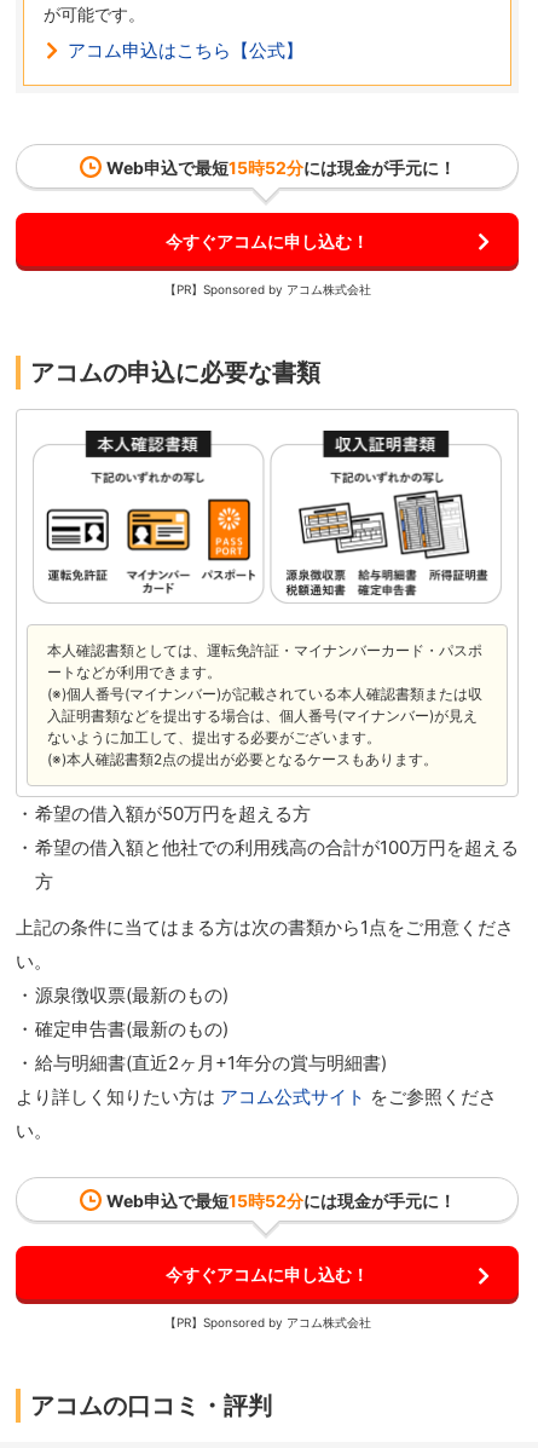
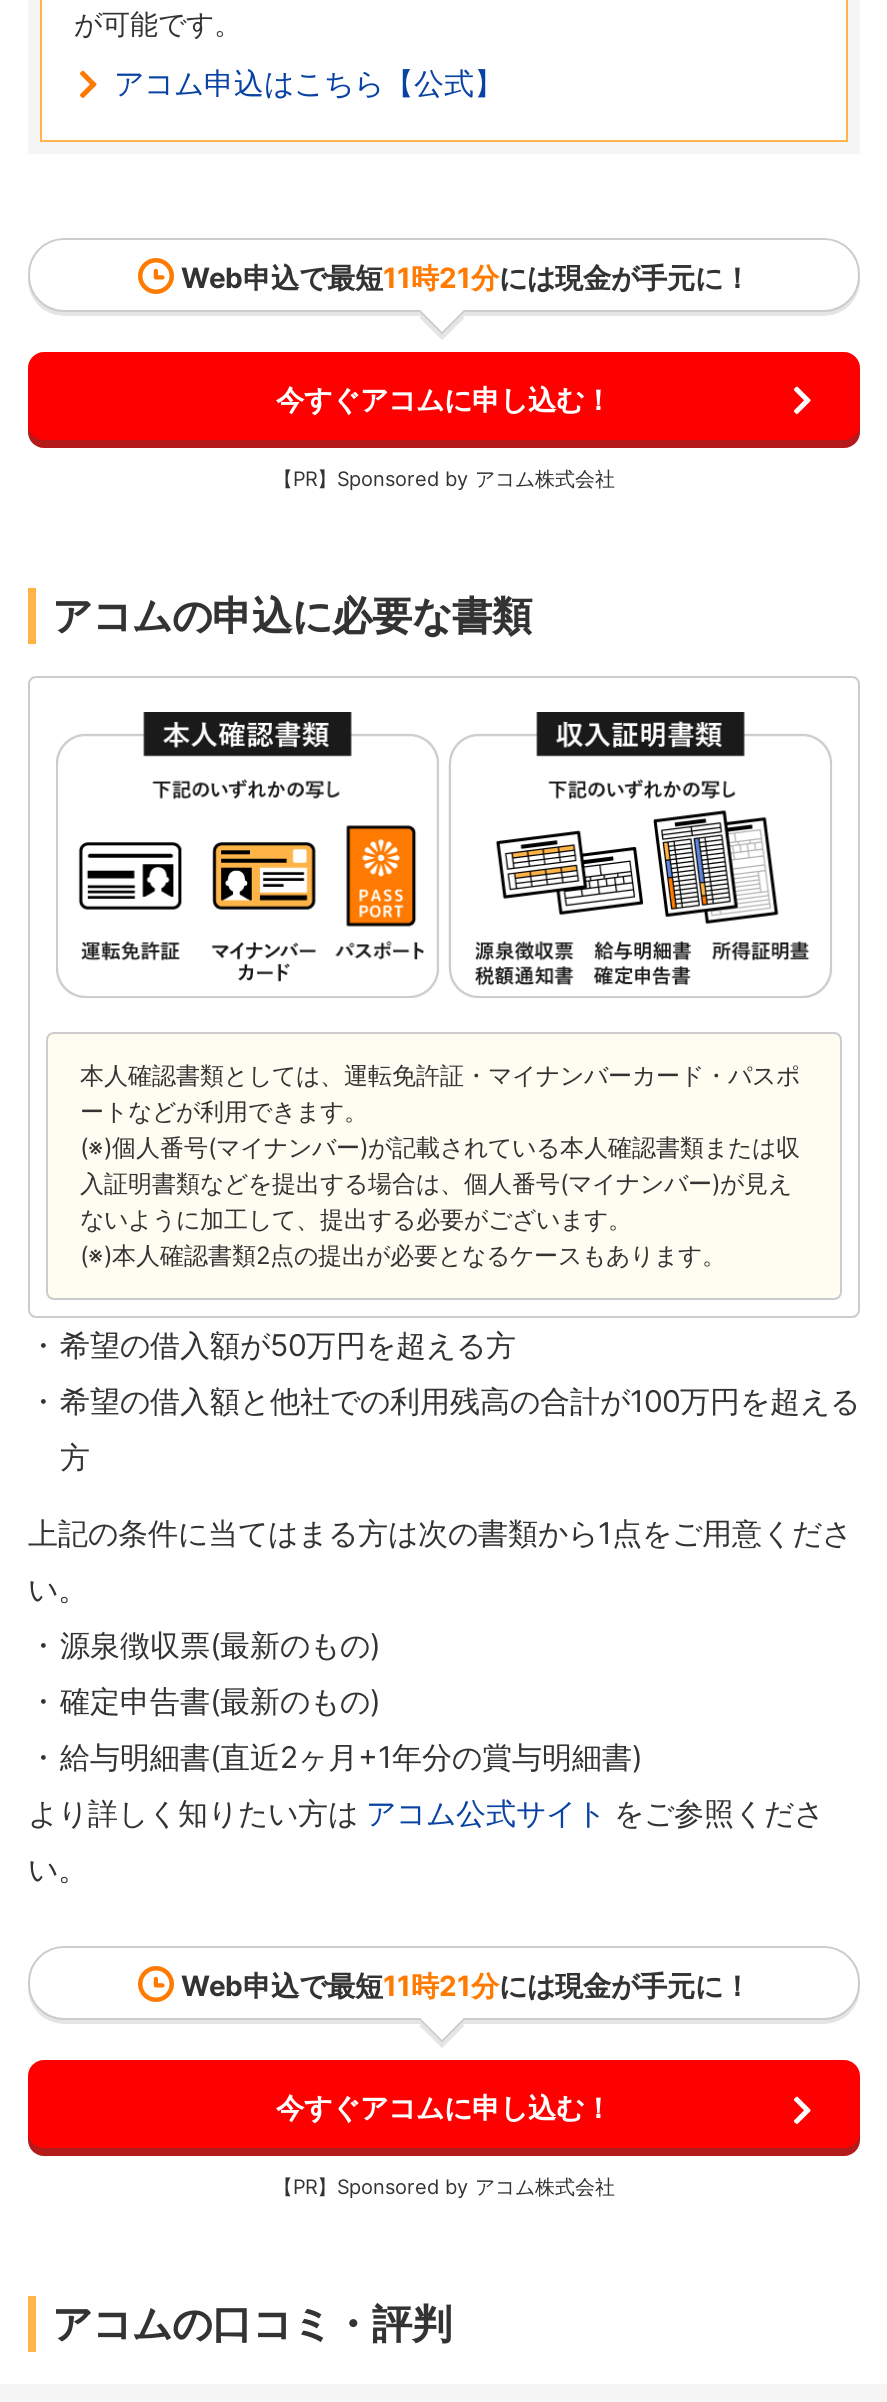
[106,157,455,178] Web申込で最短15時52分には現金が手元に！ -> [181,260,751,294] Web申込で最短11時21分には現金が手元に！
[106,1191,455,1211] Web申込で最短15時52分には現金が手元に！ -> [181,1968,751,2002] Web申込で最短11時21分には現金が手元に！

